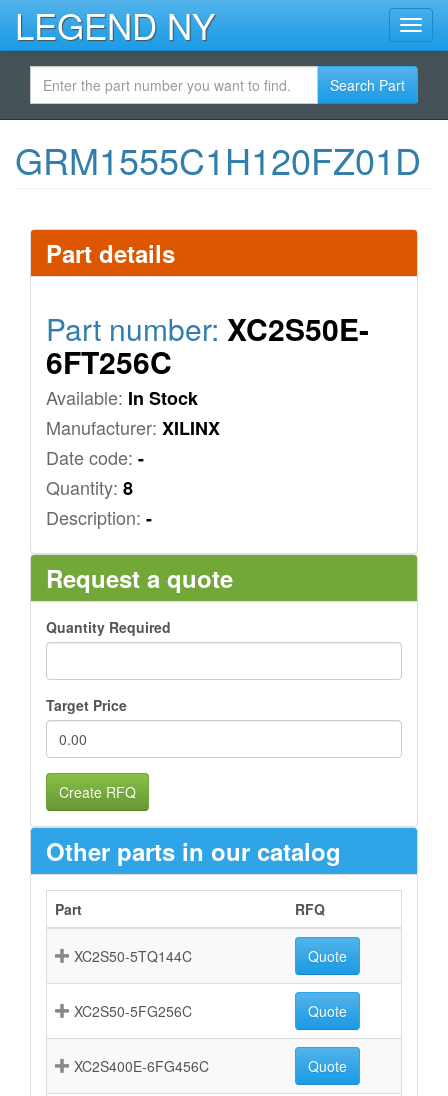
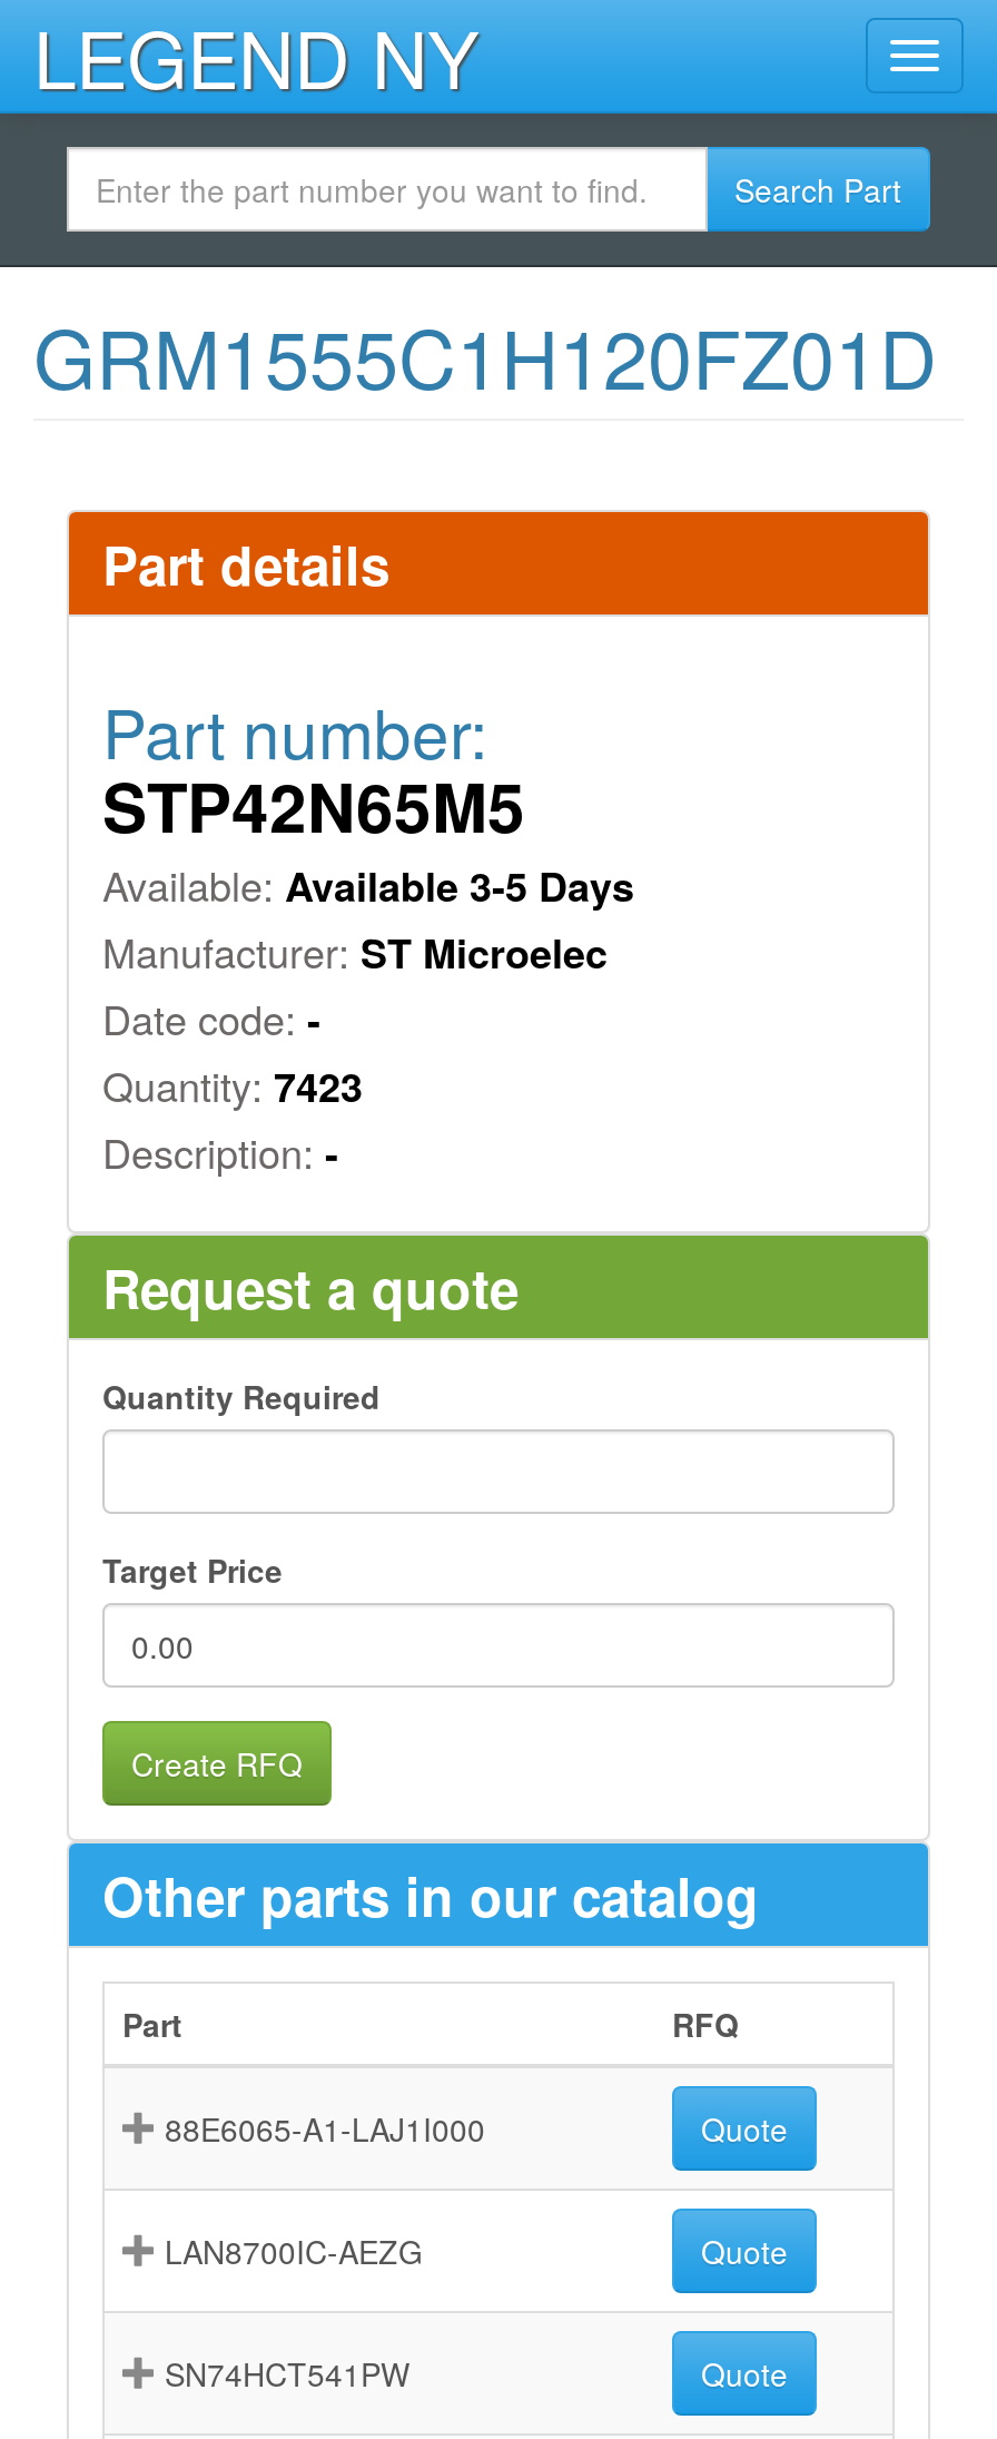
[46,307,369,441] Part number: XC2S50E- | 6FT256C | Available: In Stock | Manufacturer: XILINX -> [102,683,634,982] Part number: | STP42N65M5 | Available: Available 3-5 Days | Manufacturer: ST Microelec
[46,474,133,501] Quantity: 8 -> [102,1055,363,1115] Quantity: 7423
[74,946,192,966] XC2S50-5TQ144C -> [165,2106,485,2151] 88E6065-A1-LAJ1I000
[74,1001,192,1021] XC2S50-5FG256C -> [165,2229,423,2273] LAN8700IC-AEZG
[74,1056,209,1076] XC2S400E-6FG456C -> [165,2351,409,2396] SN74HCT541PW

